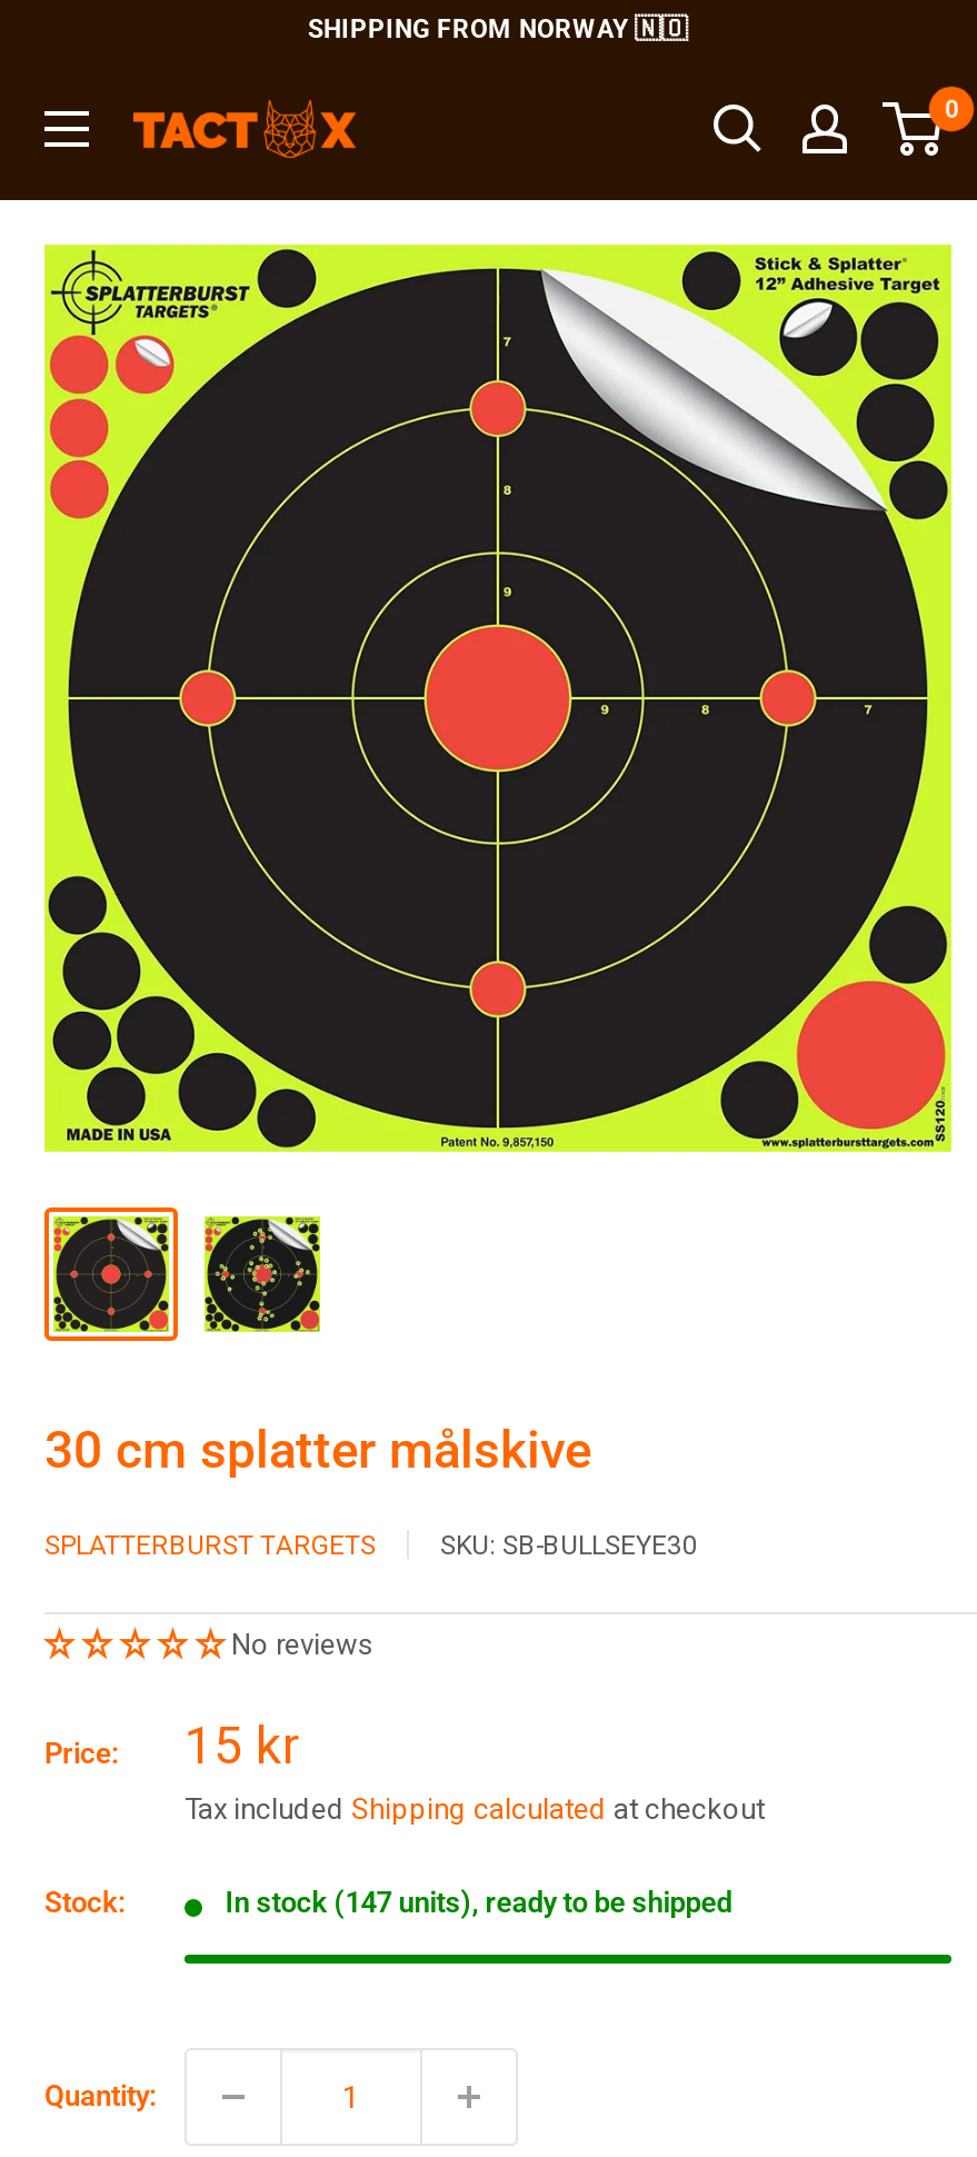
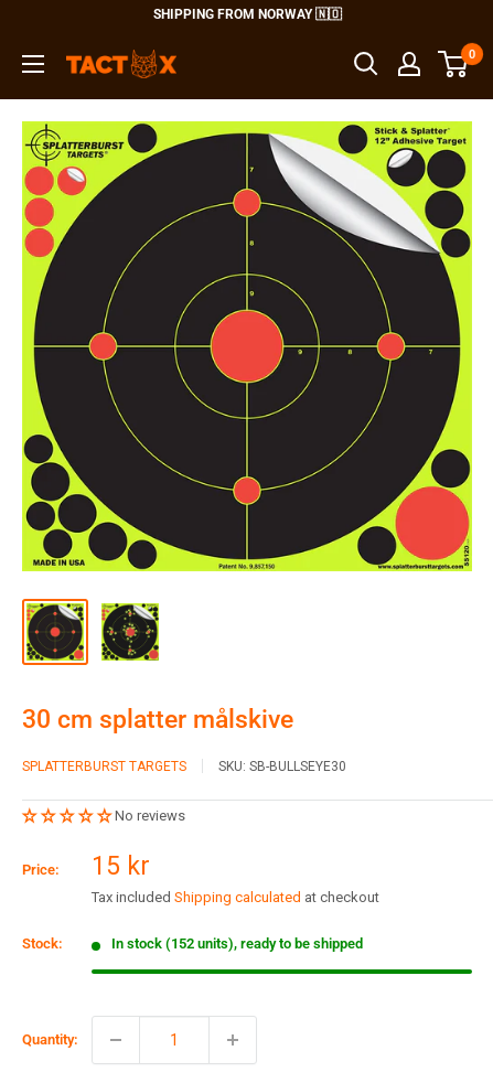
[225,1886,732,1919] In stock (147 units), ready to be shipped -> [112,935,363,952] In stock (152 units), ready to be shipped

